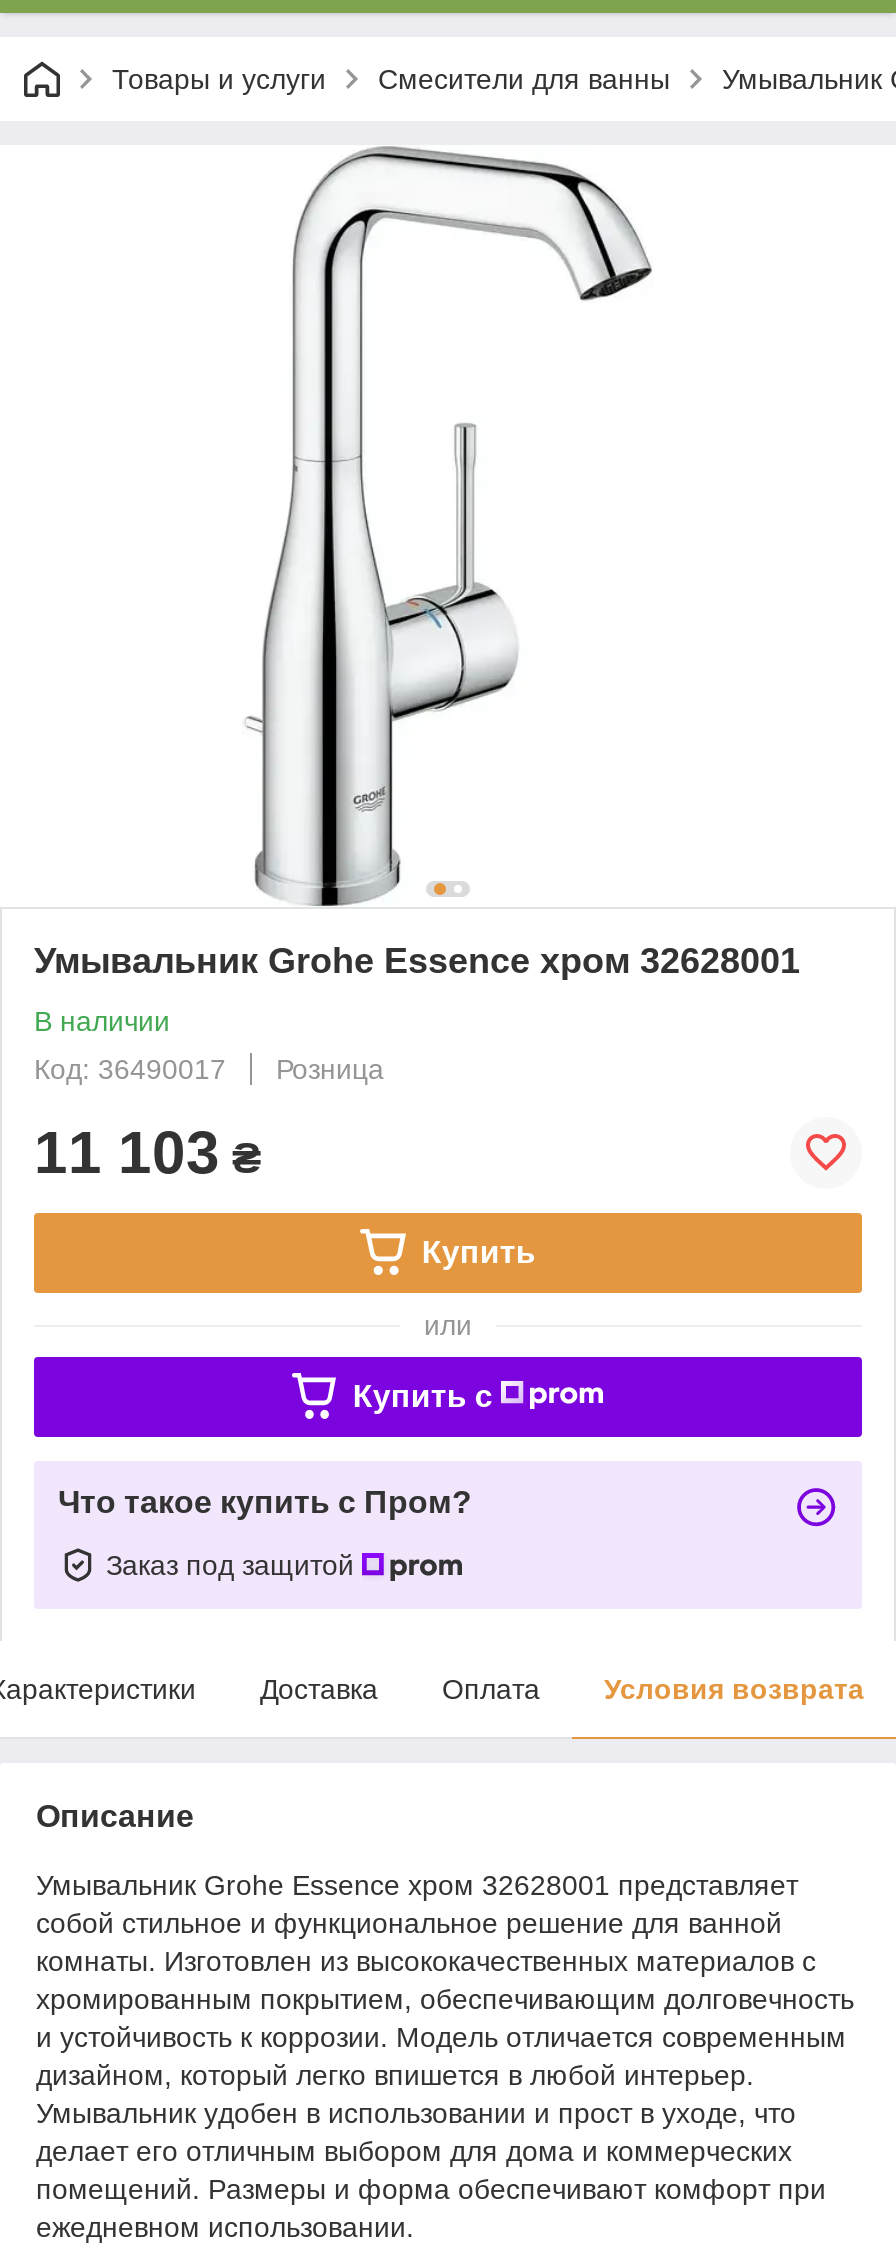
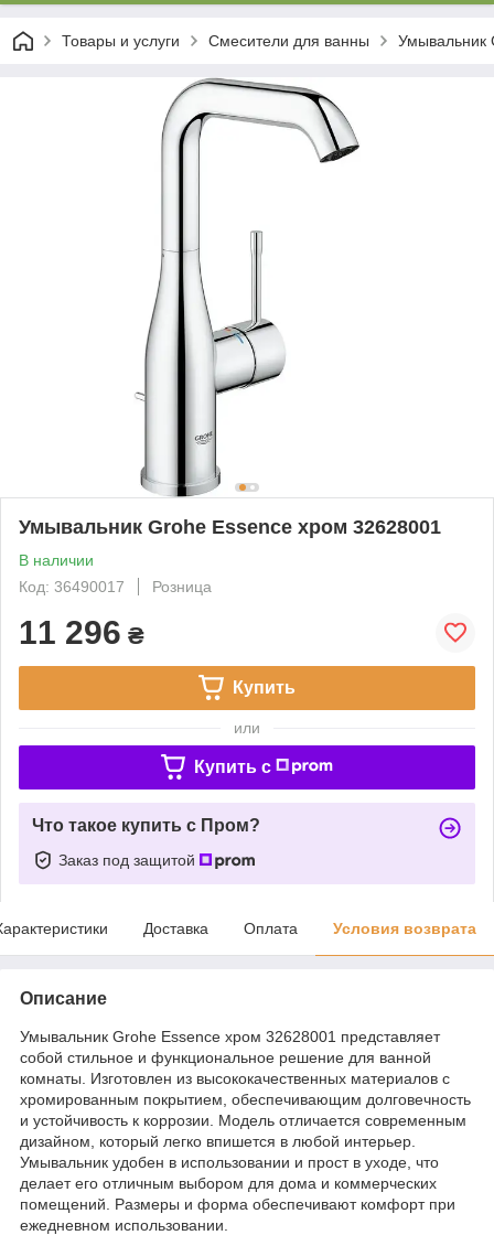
[34,1119,262,1185] 11 103 ₴ -> [19,614,144,650] 11 296 ₴

